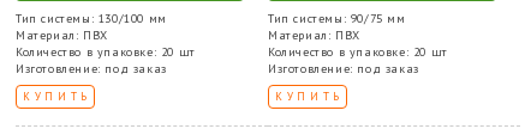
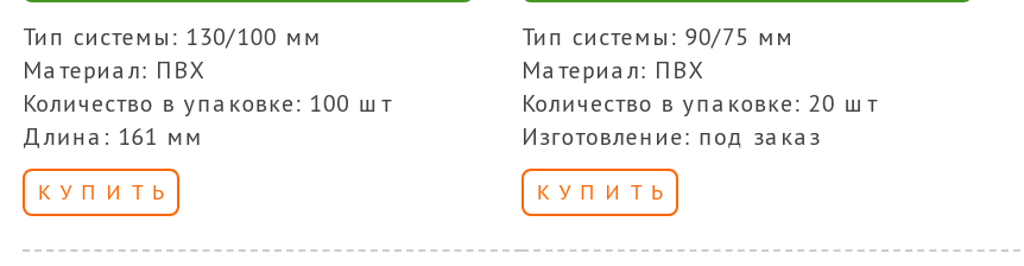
[16,44,196,76] Количество в упаковке: 20 шт | Изготовление: под заказ -> [23,87,392,152] Количество в упаковке: 100 шт | Длина: 161 мм

